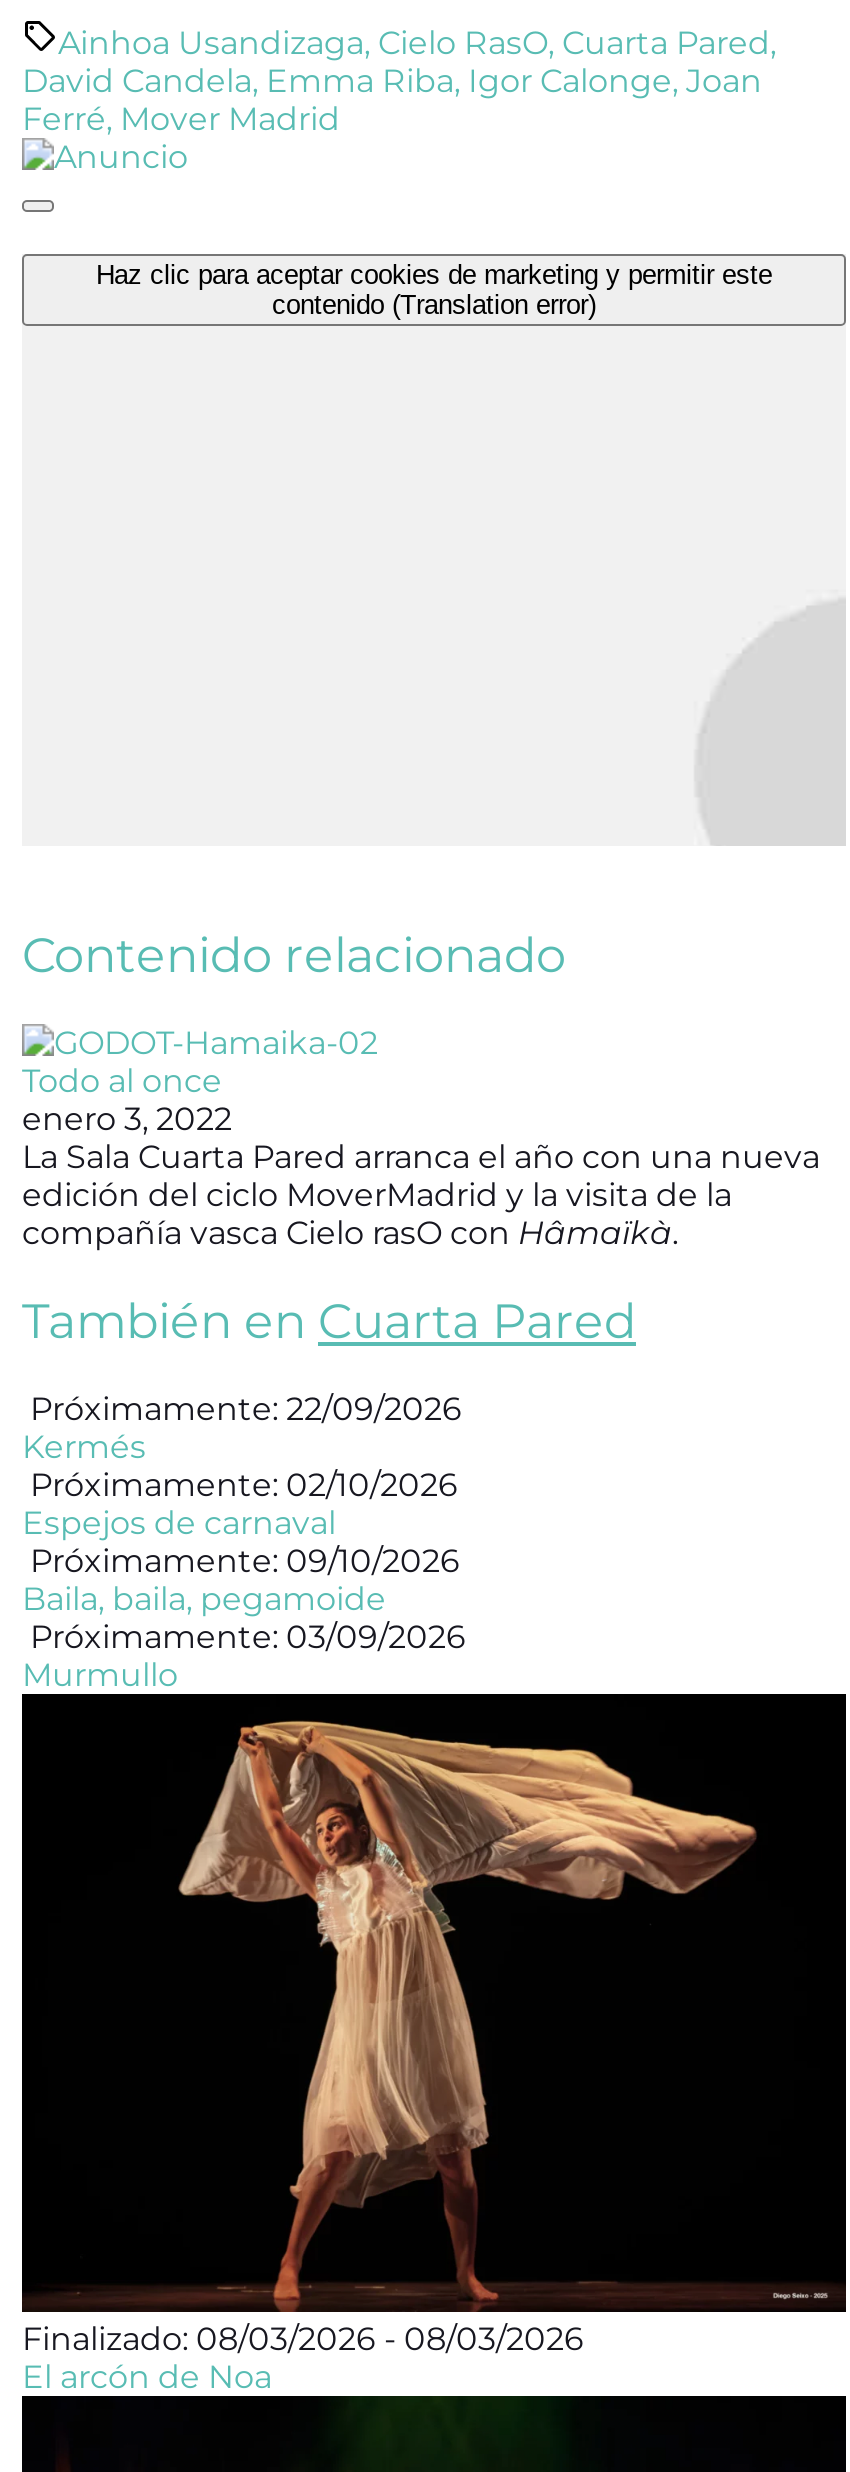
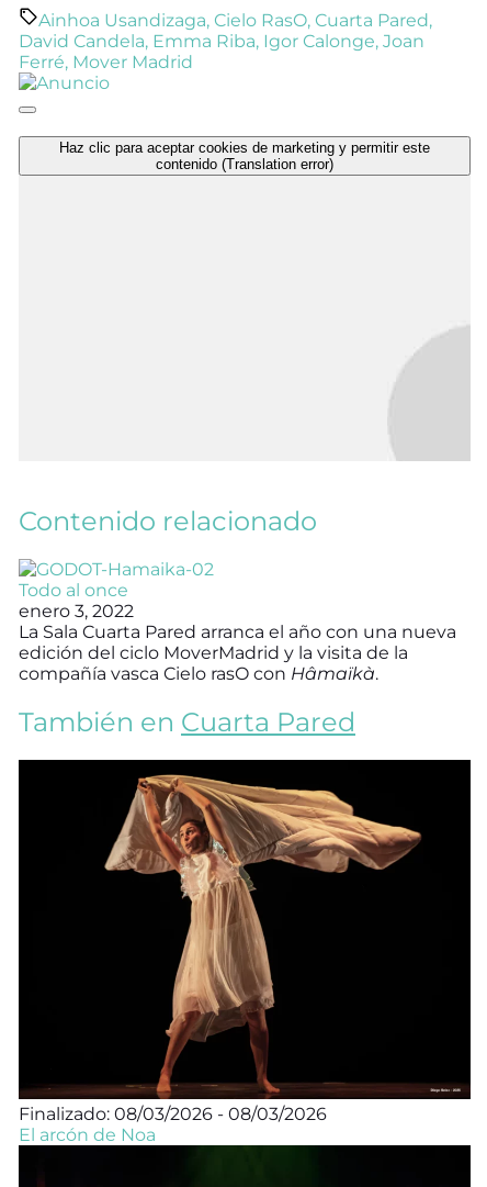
[22,1390,466,1694] Próximamente: 22/09/2026 | Kermés | Próximamente: 02/10/2026 | Espejos de carnaval | Próximamente: 09/10/2026 | Baila, baila, pegamoide | Próximamente: 03/09/2026 | Murmullo -> none

